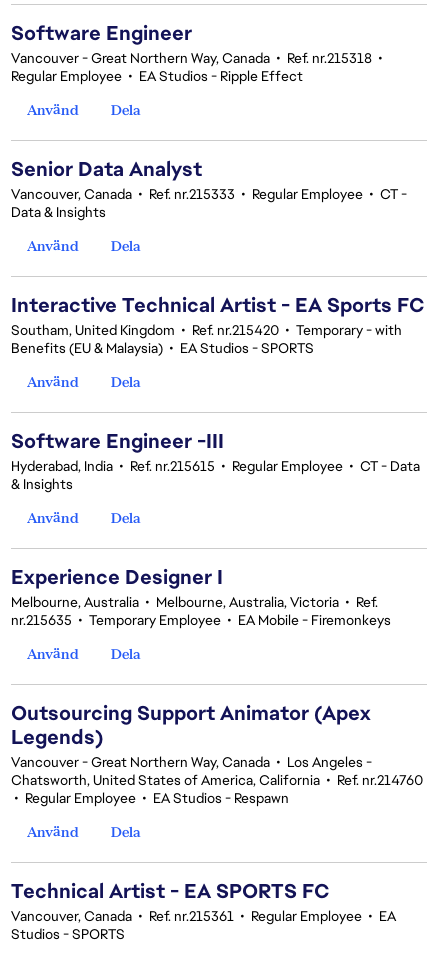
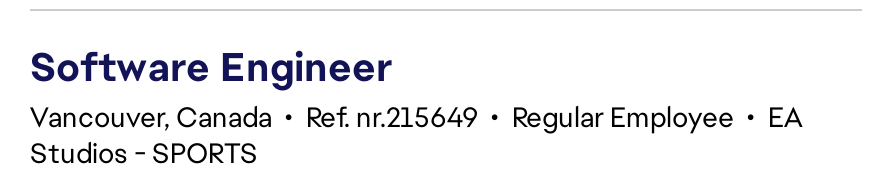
[11,49,425,925] Vancouver - Great Northern Way, Canada • Ref. nr.215318 • | Regular Employee • EA Studios - Ripple Effect | Använd | Dela | Senior Data Analyst | Vancouver, Canada • Ref. nr.215333 • Regular Employee • CT - | Data & Insights | Använd | Dela | Interactive Technical Artist - EA Sports FC | Southam, United Kingdom • Ref. nr.215420 • Temporary - with | Benefits (EU & Malaysia) • EA Studios - SPORTS | Använd | Dela | Software Engineer -III | Hyderabad, India • Ref. nr.215615 • Regular Employee • CT - Data | & Insights | Använd | Dela | Experience Designer I | Melbourne, Australia • Melbourne, Australia, Victoria • Ref. | nr.215635 • Temporary Employee • EA Mobile - Firemonkeys | Använd | Dela | Outsourcing Support Animator (Apex | Legends) | Vancouver - Great Northern Way, Canada • Los Angeles - | Chatsworth, United States of America, California • Ref. nr.214760 | • Regular Employee • EA Studios - Respawn | Använd | Dela | Technical Artist - EA SPORTS FC | Vancouver, Canada • Ref. nr.215361 • Regular Employee • EA -> [30,99,802,135] Vancouver, Canada • Ref. nr.215649 • Regular Employee • EA

